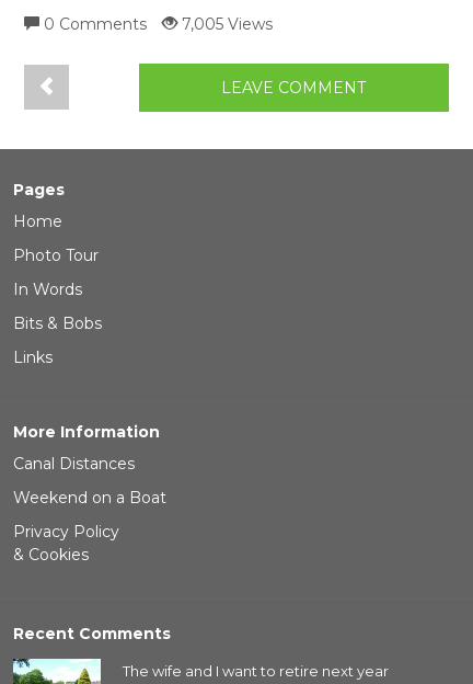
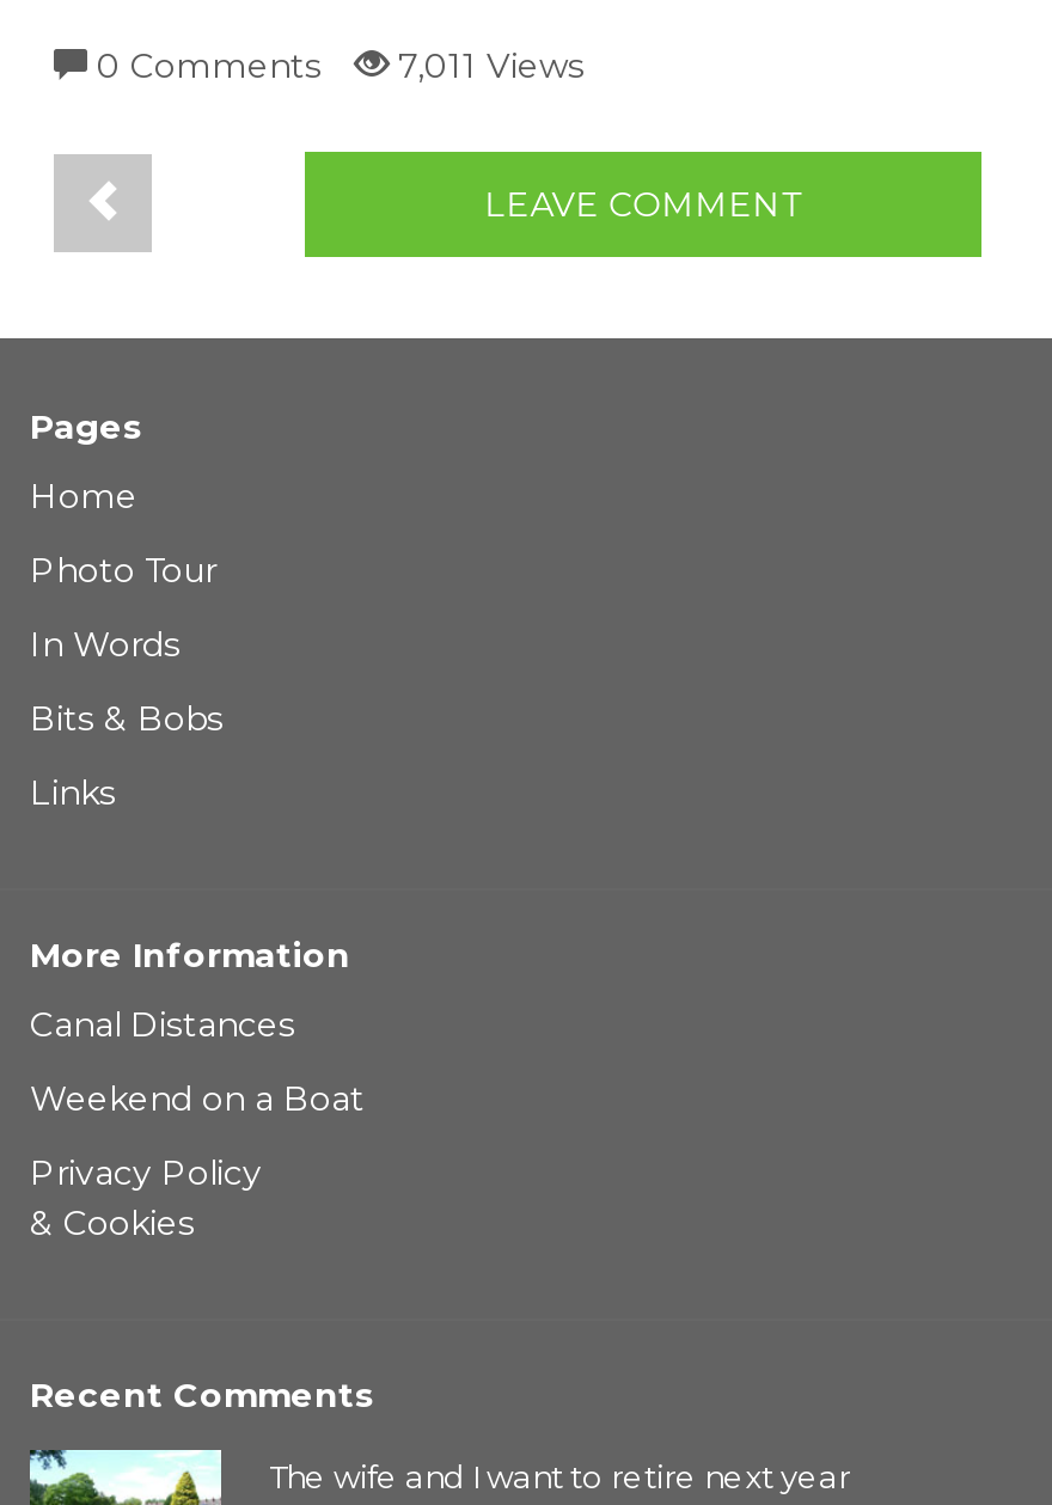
[177,14,273,34] 7,005 Views -> [389,44,585,87] 7,011 Views

